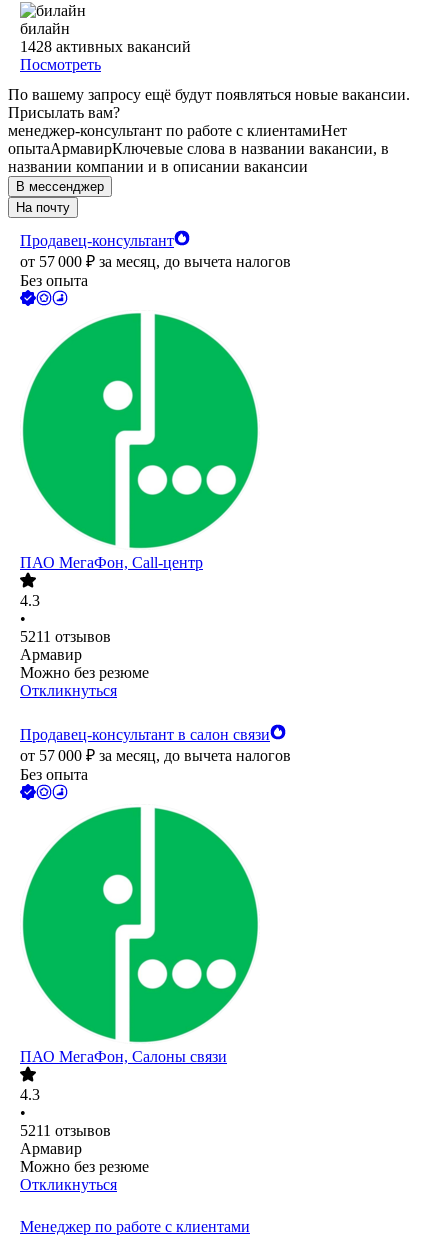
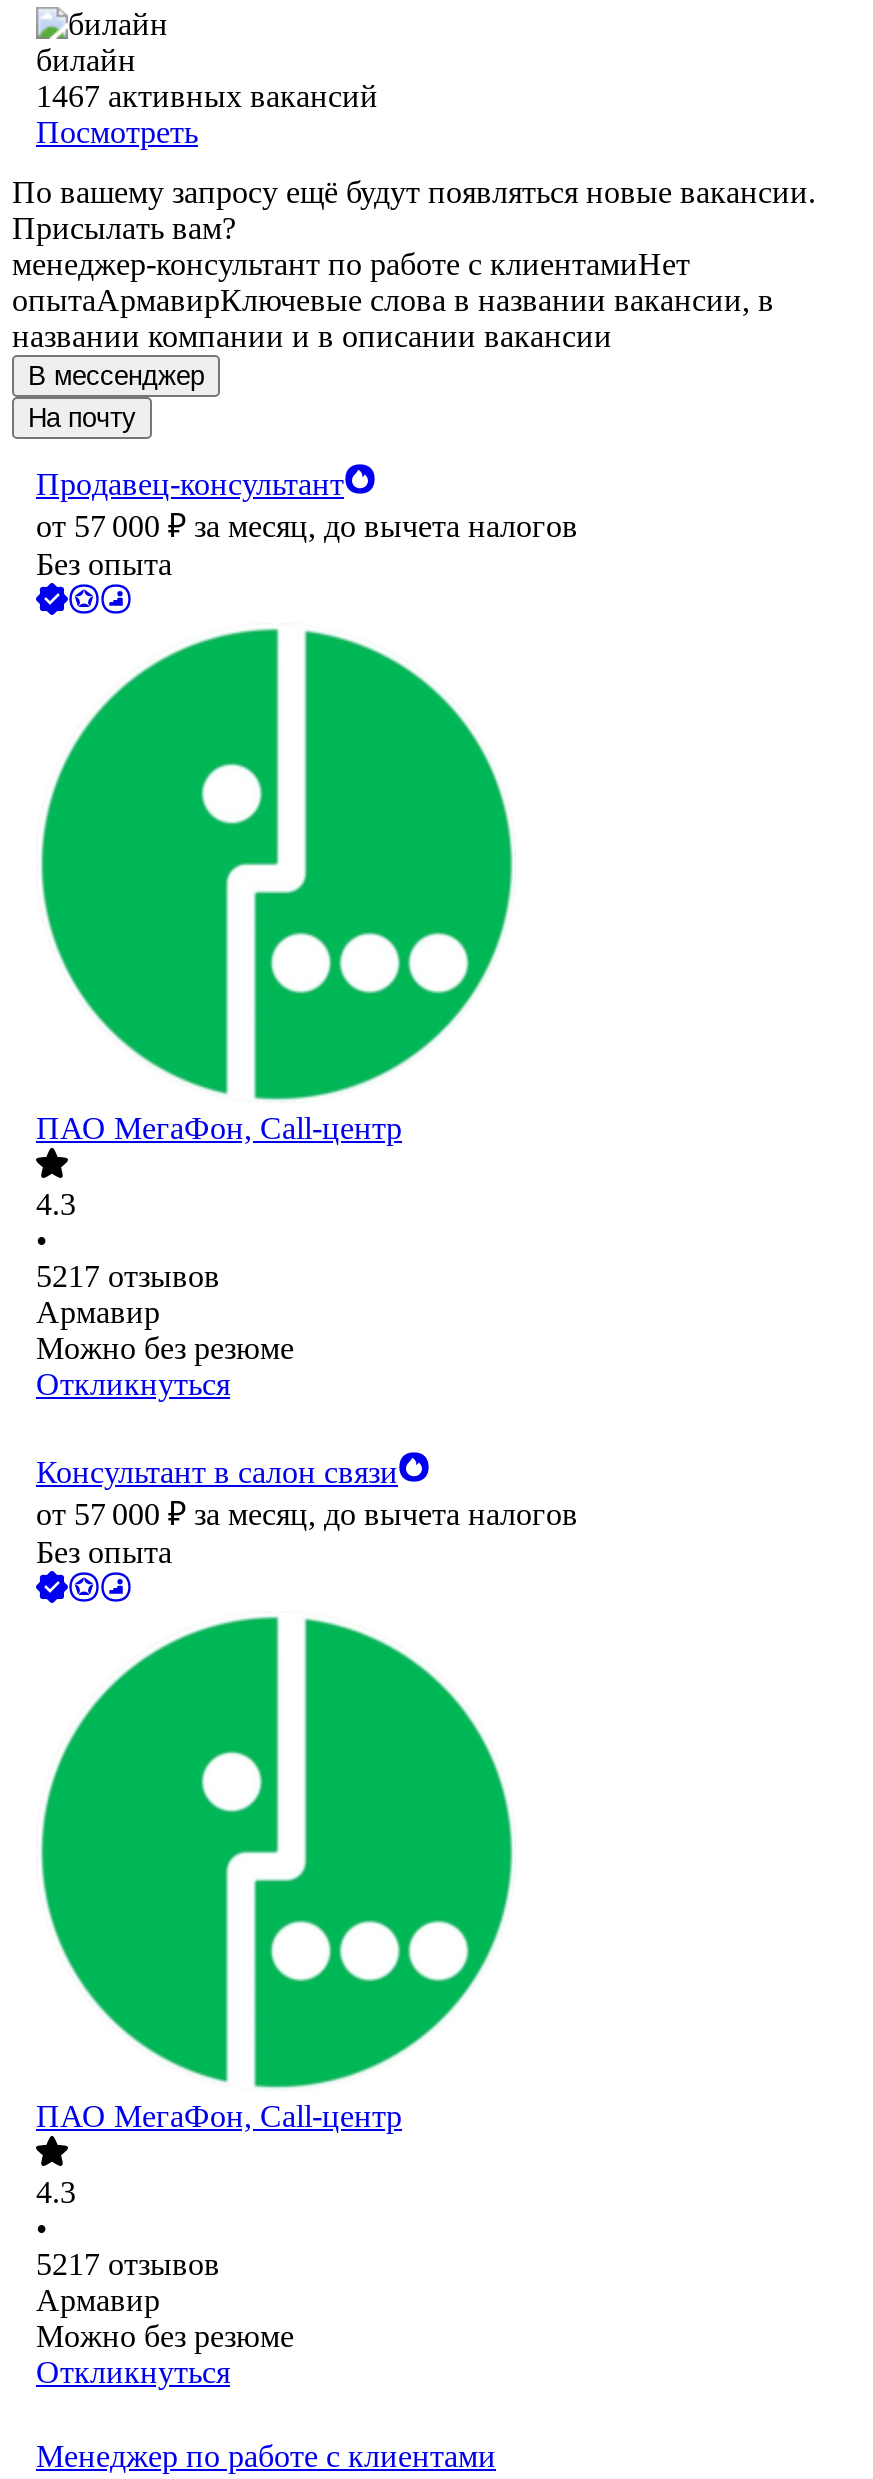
[20,38,191,55] 1428 активных вакансий -> [36,80,378,114] 1467 активных вакансий
[20,628,111,645] 5211 отзывов -> [36,1260,220,1294] 5217 отзывов
[20,726,270,743] Продавец-консультант в салон связи -> [36,1456,398,1490] Консультант в салон связи
[20,1048,227,1065] ПАО МегаФон, Салоны связи -> [36,2100,402,2134] ПАО МегаФон, Call-центр
[20,1122,111,1139] 5211 отзывов -> [36,2248,220,2282] 5217 отзывов

